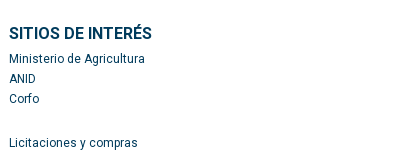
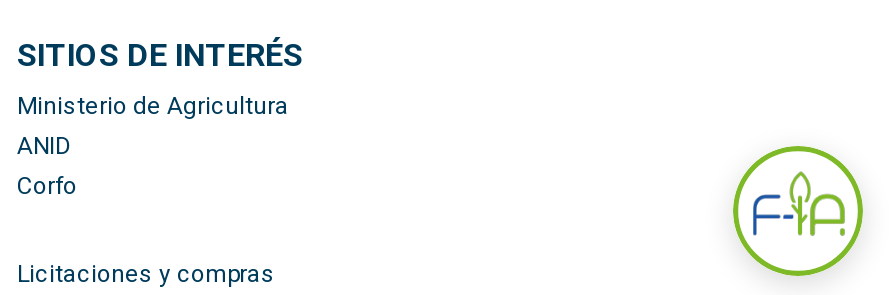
none -> [729,143,867,283] [image]

